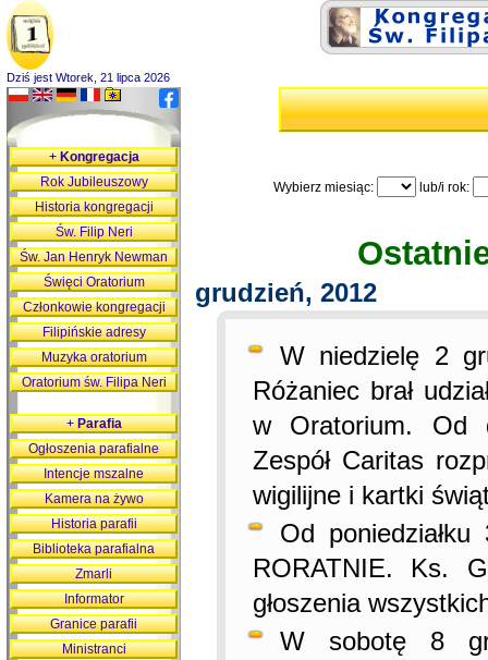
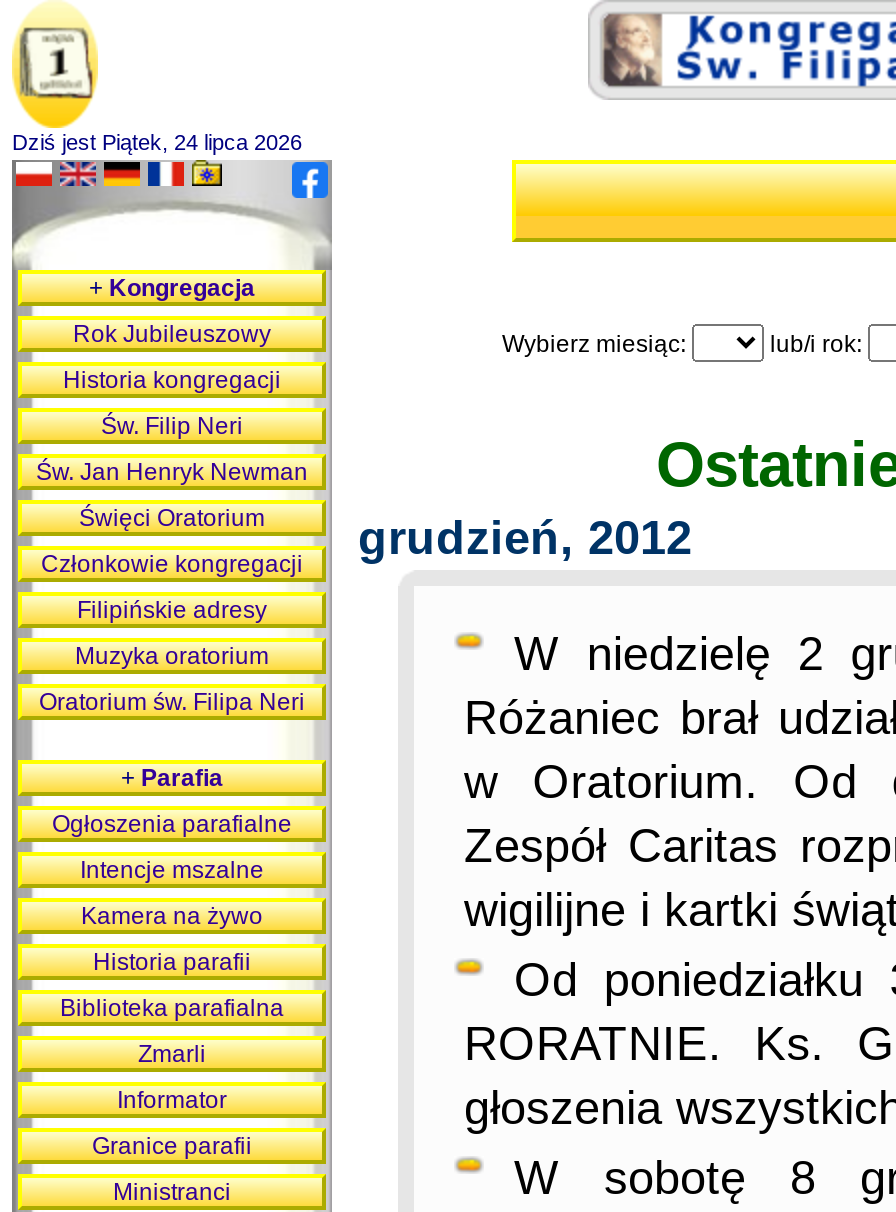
[7,71,170,84] Dziś jest Wtorek, 21 lipca 2026 -> [12,130,302,154] Dziś jest Piątek, 24 lipca 2026

